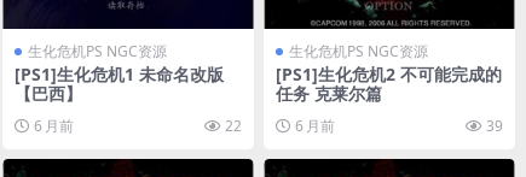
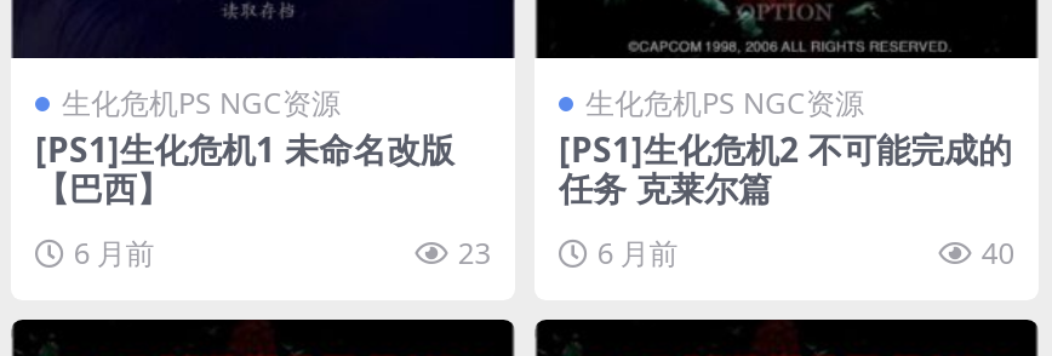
[225,115,242,136] 22 -> [458,232,491,273] 23
[487,115,503,136] 39 -> [981,232,1014,273] 40

